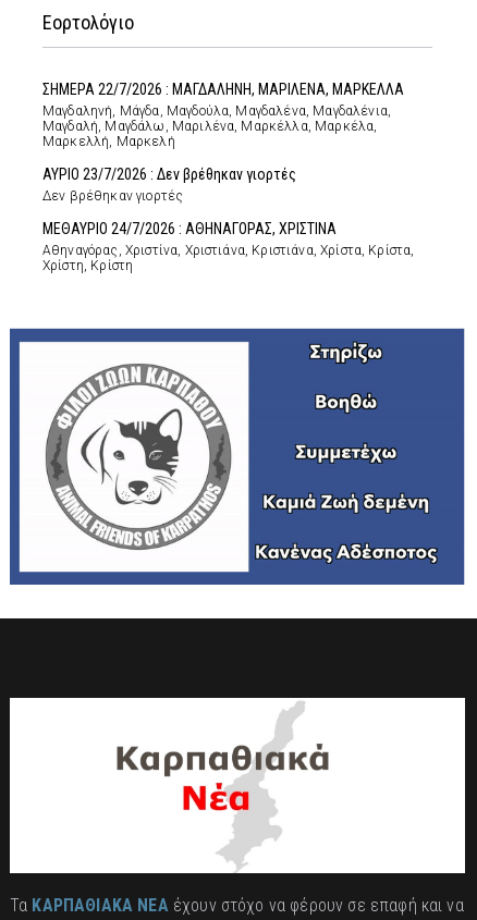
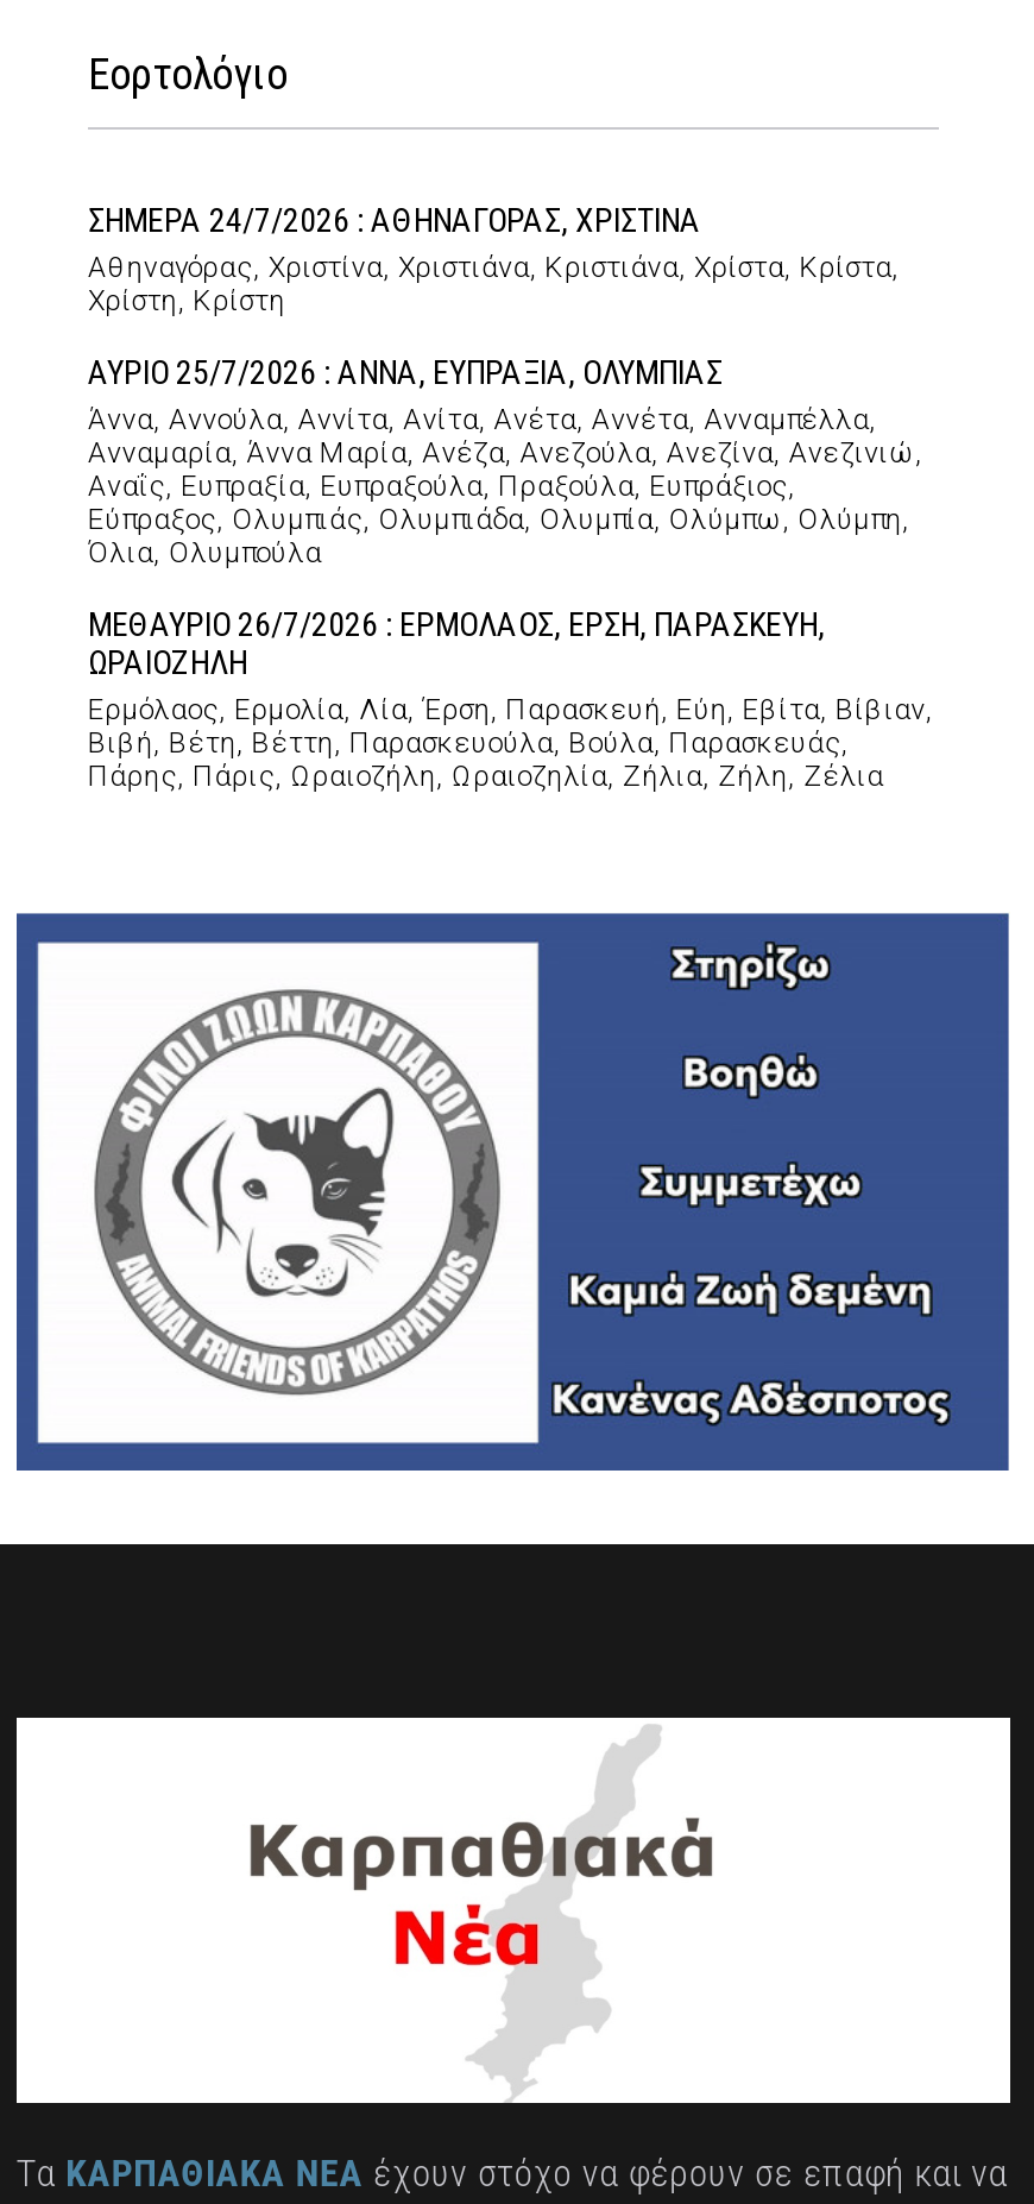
[42,81,404,238] ΣΗΜΕΡΑ 22/7/2026 : ΜΑΓΔΑΛΗΝΗ, ΜΑΡΙΛΕΝΑ, ΜΑΡΚΕΛΛΑ | Μαγδαληνή, Μάγδα, Μαγδούλα, Μαγδαλένα, Μαγδαλένια, | Μαγδαλή, Μαγδάλω, Μαριλένα, Μαρκέλλα, Μαρκέλα, | Μαρκελλή, Μαρκελή | ΑΥΡΙΟ 23/7/2026 : Δεν βρέθηκαν γιορτές | Δεν βρέθηκαν γιορτές | ΜΕΘΑΥΡΙΟ 24/7/2026 : ΑΘΗΝΑΓΟΡΑΣ, ΧΡΙΣΤΙΝΑ -> [88,200,701,238] ΣΗΜΕΡΑ 24/7/2026 : ΑΘΗΝΑΓΟΡΑΣ, ΧΡΙΣΤΙΝΑ
moved [42,243,414,274] -> [88,250,900,317]: Αθηναγόρας, Χριστίνα, Χριστιάνα, Κριστιάνα, Χρίστα, Κρίστα, | Χρίστη, Κρίστη
none -> [88,353,933,792] ΑΥΡΙΟ 25/7/2026 : ΑΝΝΑ, ΕΥΠΡΑΞΙΑ, ΟΛΥΜΠΙΑΣ | Άννα, Αννούλα, Αννίτα, Ανίτα, Ανέτα, Αννέτα, Ανναμπέλλα, | Ανναμαρία, Άννα Μαρία, Ανέζα, Ανεζούλα, Ανεζίνα, Ανεζινιώ, | Αναΐς, Ευπραξία, Ευπραξούλα, Πραξούλα, Ευπράξιος, | Εύπραξος, Ολυμπιάς, Ολυμπιάδα, Ολυμπία, Ολύμπω, Ολύμπη, | Όλια, Ολυμπούλα | ΜΕΘΑΥΡΙΟ 26/7/2026 : ΕΡΜΟΛΑΟΣ, ΕΡΣΗ, ΠΑΡΑΣΚΕΥΗ, | ΩΡΑΙΟΖΗΛΗ | Ερμόλαος, Ερμολία, Λία, Έρση, Παρασκευή, Εύη, Εβίτα, Βίβιαν, | Βιβή, Βέτη, Βέττη, Παρασκευούλα, Βούλα, Παρασκευάς, | Πάρης, Πάρις, Ωραιοζήλη, Ωραιοζηλία, Ζήλια, Ζήλη, Ζέλια

